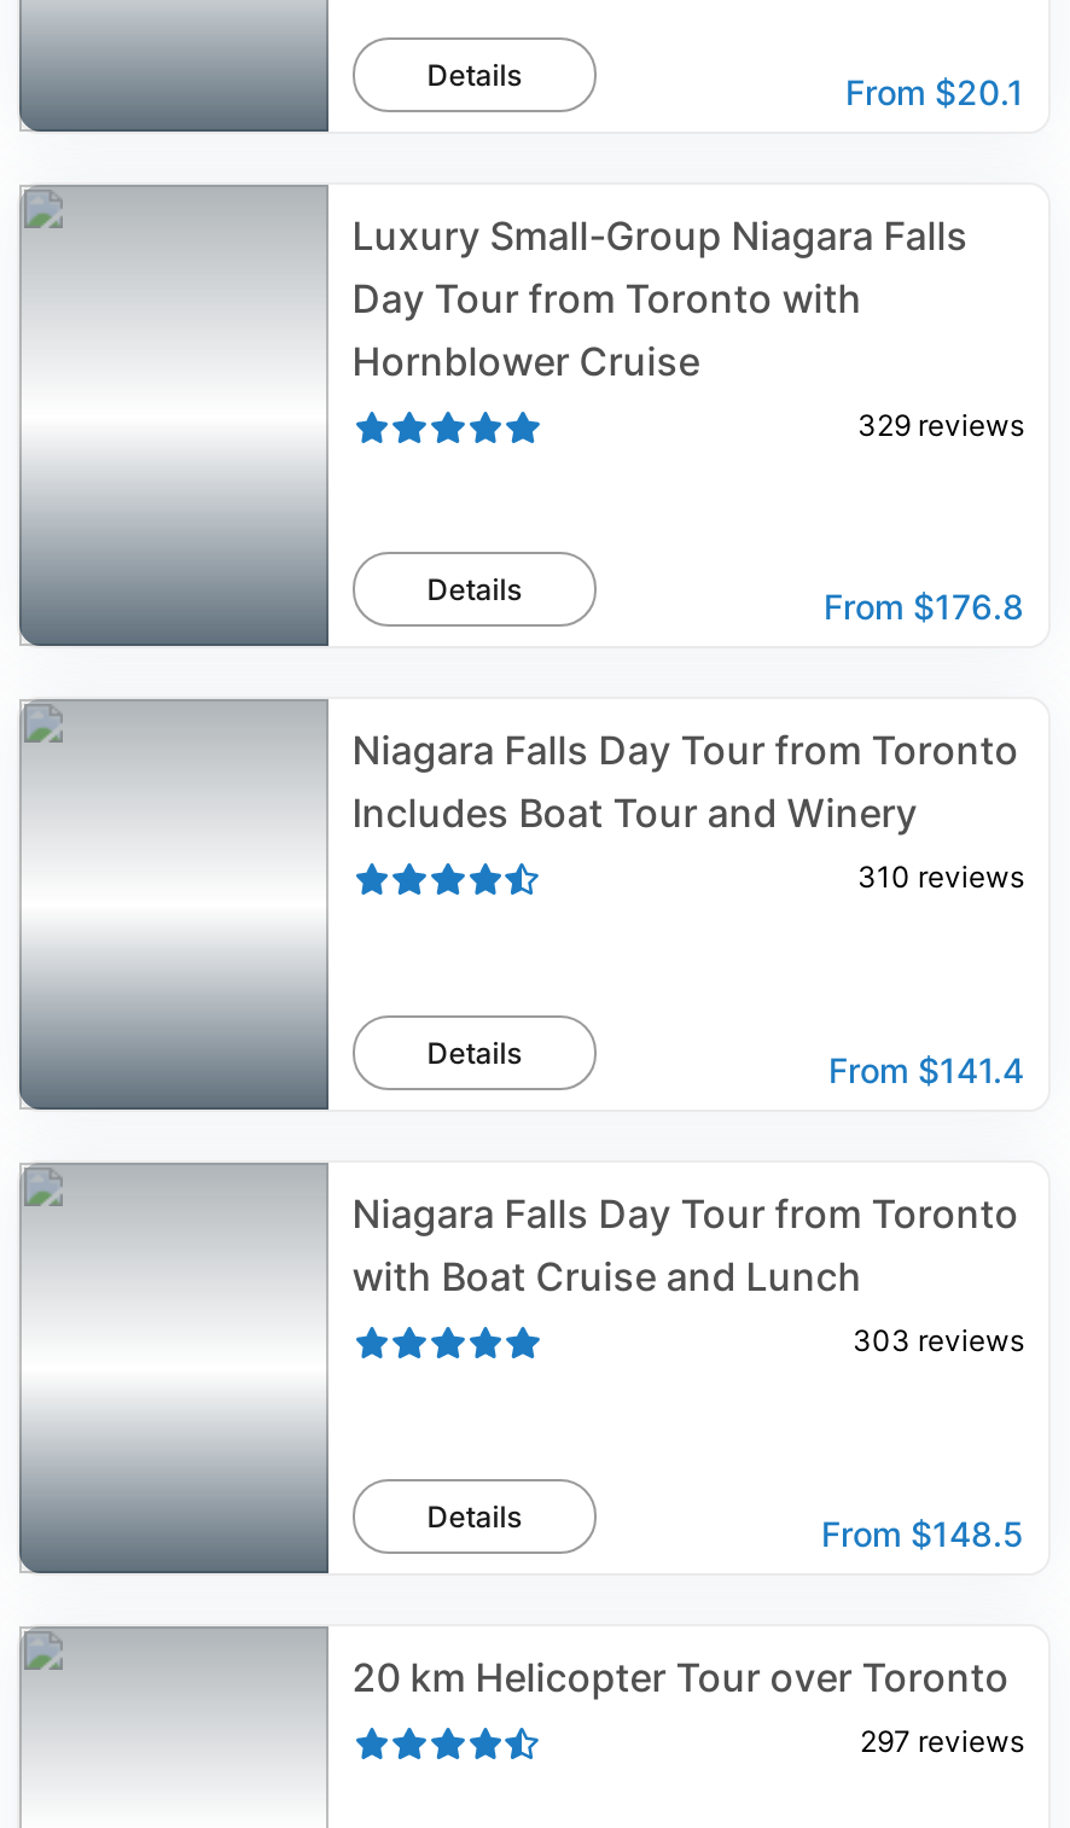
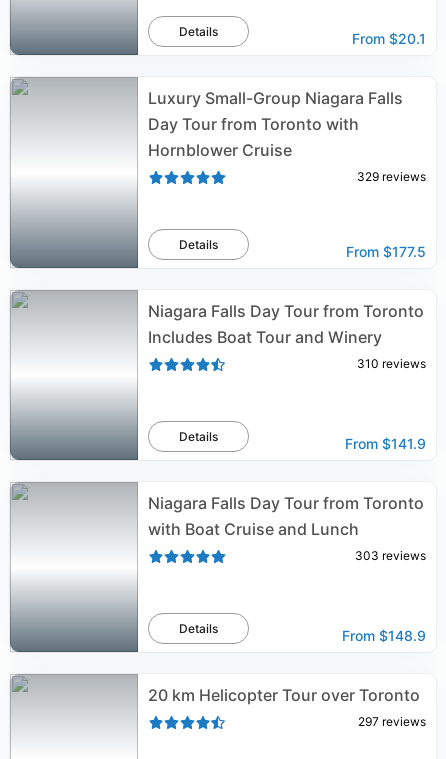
[824,586,1024,627] From $176.8 -> [346,243,426,260] From $177.5
[828,1049,1024,1090] From $141.4 -> [345,435,426,452] From $141.9
[821,1513,1024,1554] From $148.5 -> [342,627,426,644] From $148.9

